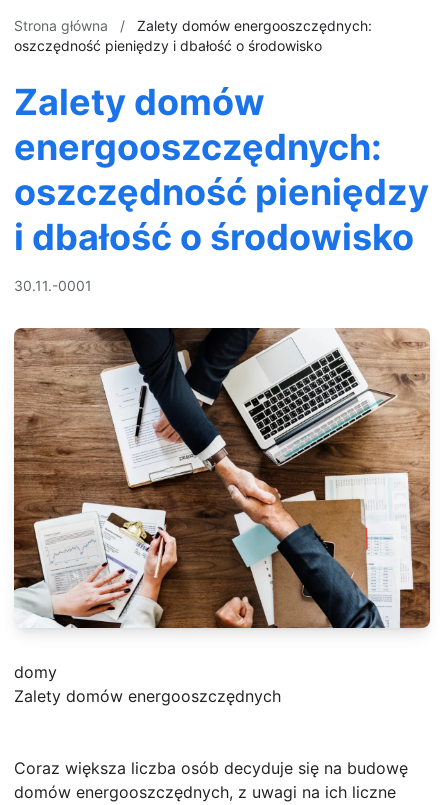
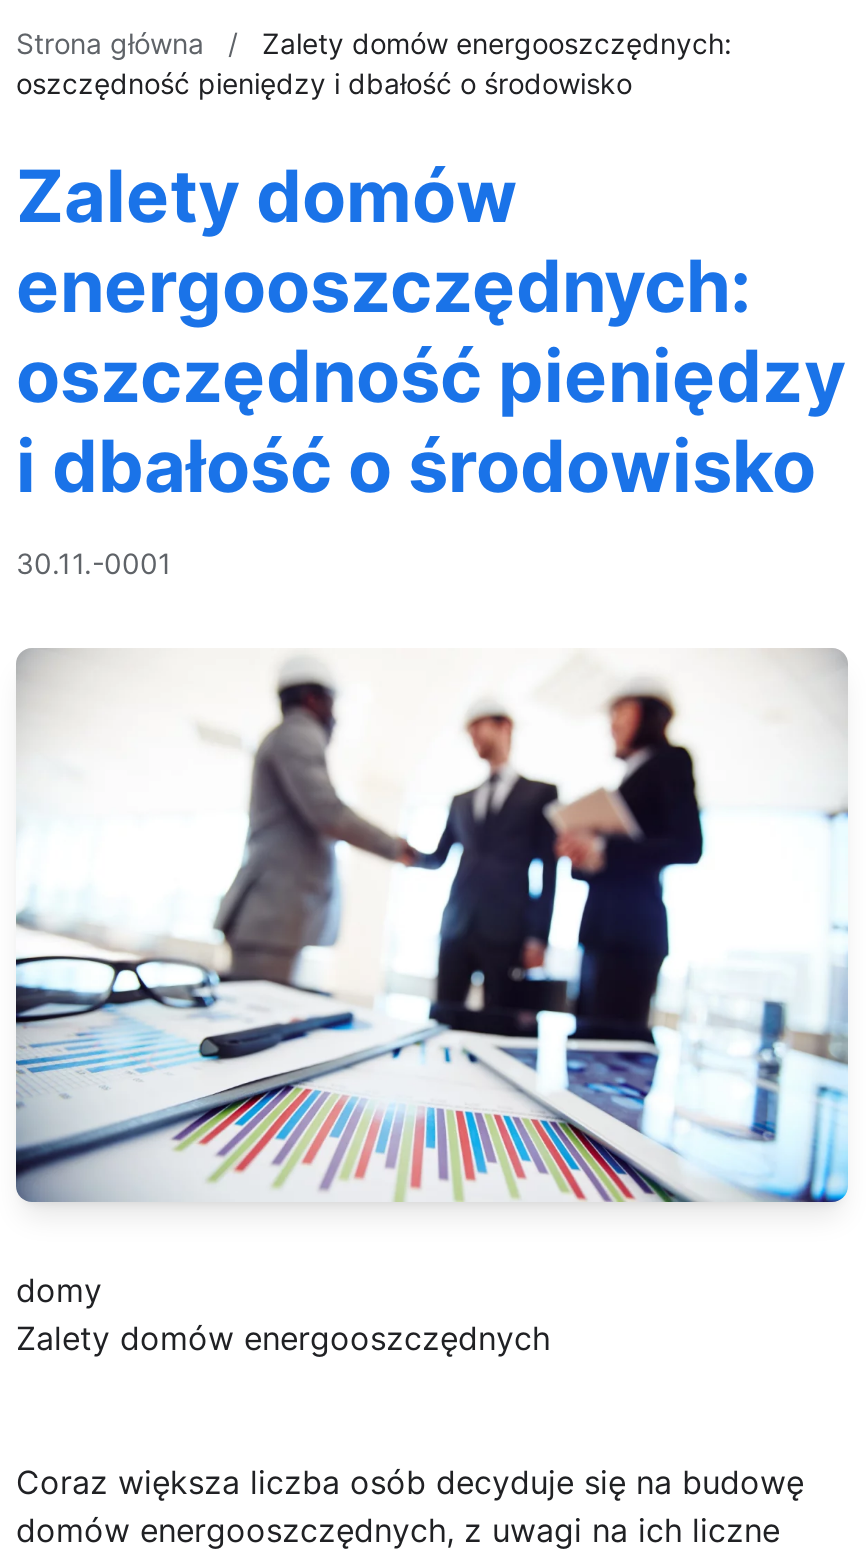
[13,327,431,629] [image] -> [14,648,848,1204] [image]

